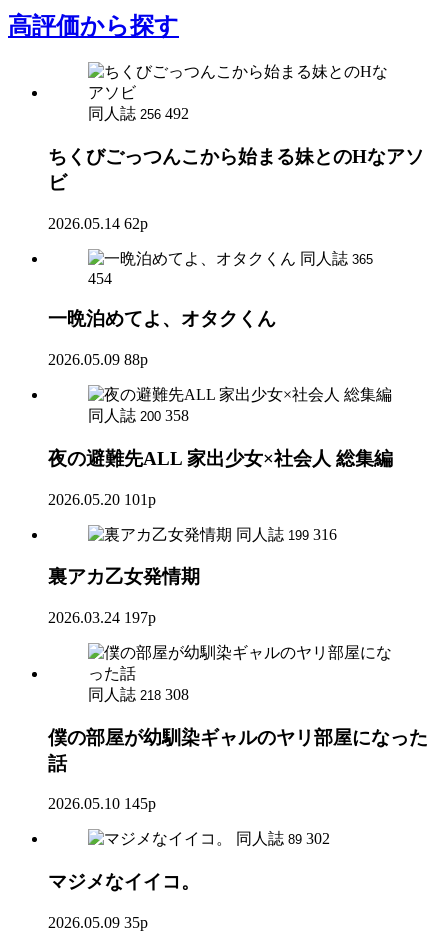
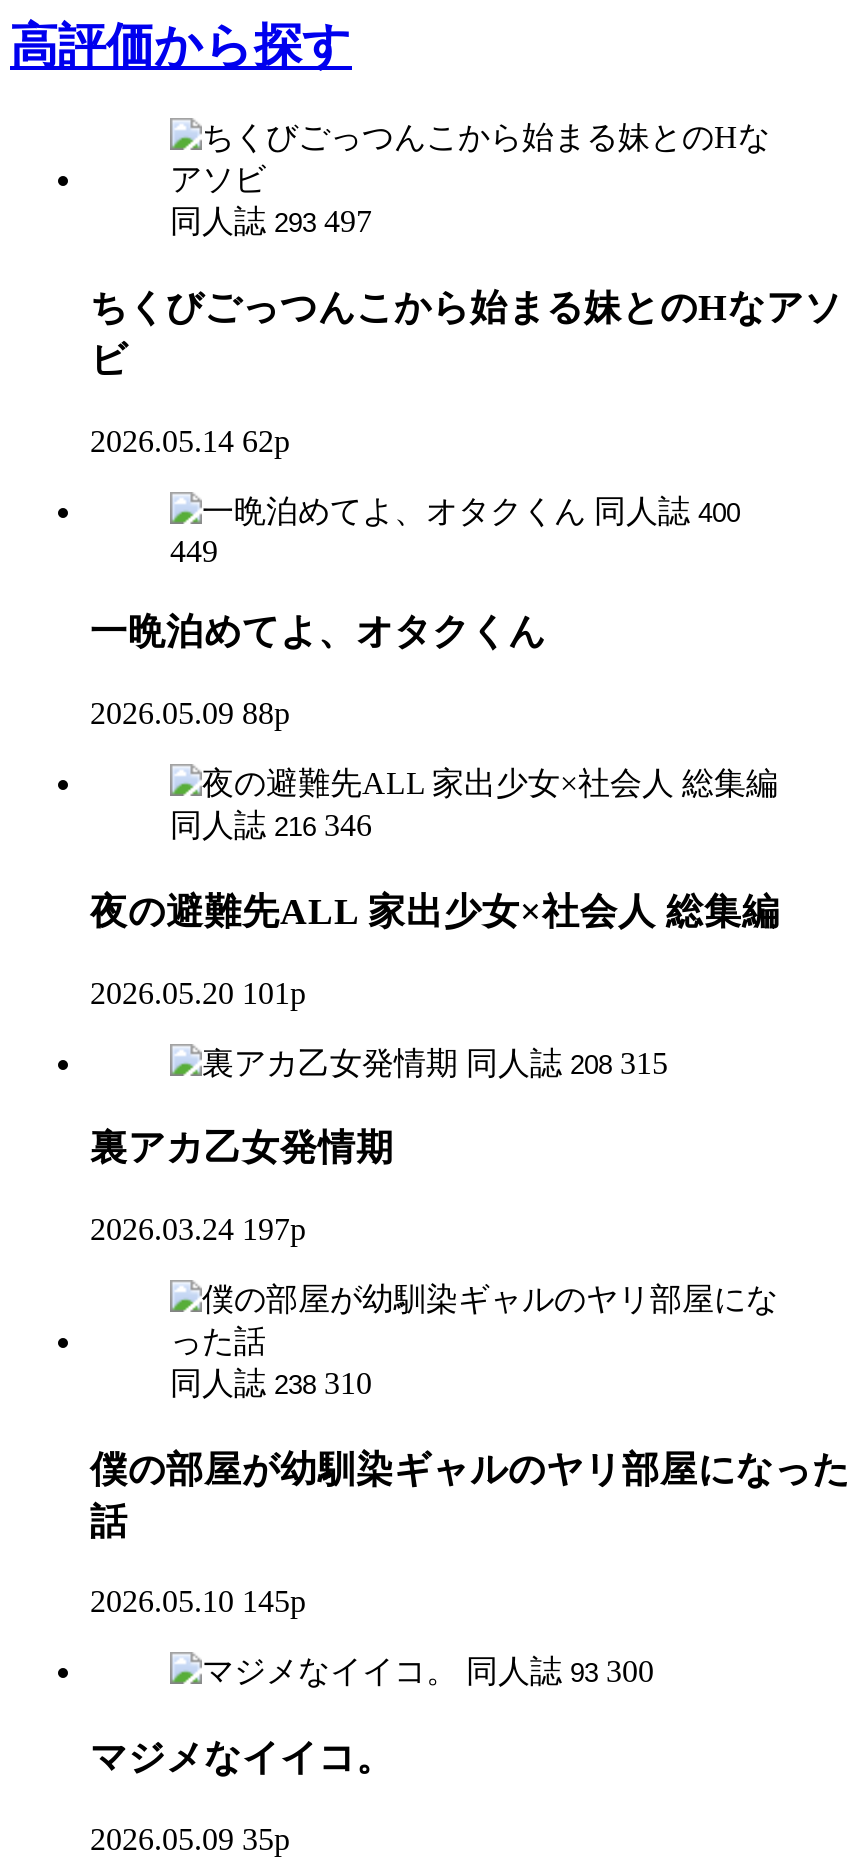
[88,105,189,122] 同人誌 256 492 -> [170,204,372,238] 同人誌 293 497
[300,250,373,267] 同人誌 365 -> [594,493,740,527] 同人誌 400
[88,270,112,287] 454 -> [170,533,218,567] 449
[88,407,189,424] 同人誌 200 358 -> [170,808,372,842] 同人誌 216 346
[236,525,337,542] 同人誌 199 316 -> [466,1045,668,1079] 同人誌 208 315
[88,686,189,703] 同人誌 218 308 -> [170,1366,372,1400] 同人誌 238 310
[236,830,330,847] 同人誌 89 302 -> [466,1655,654,1689] 同人誌 93 300

